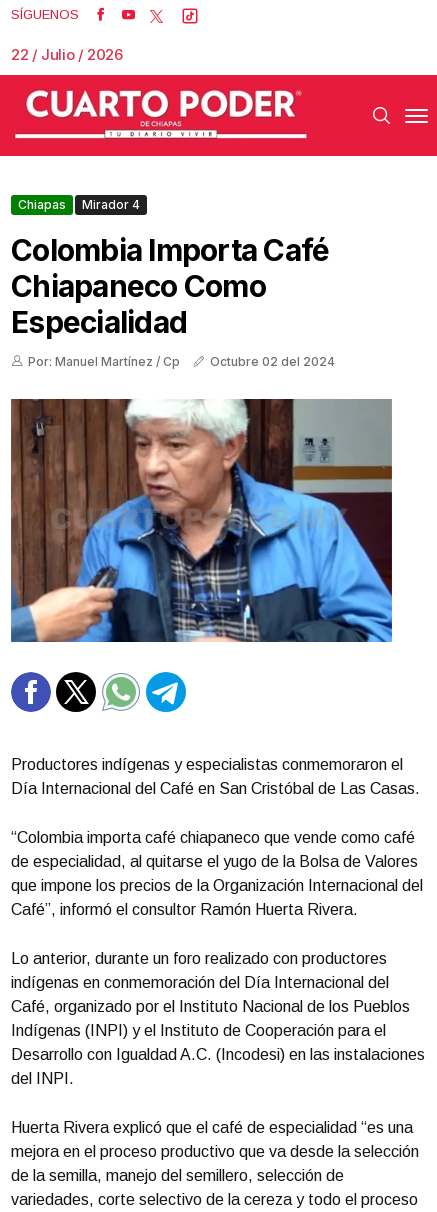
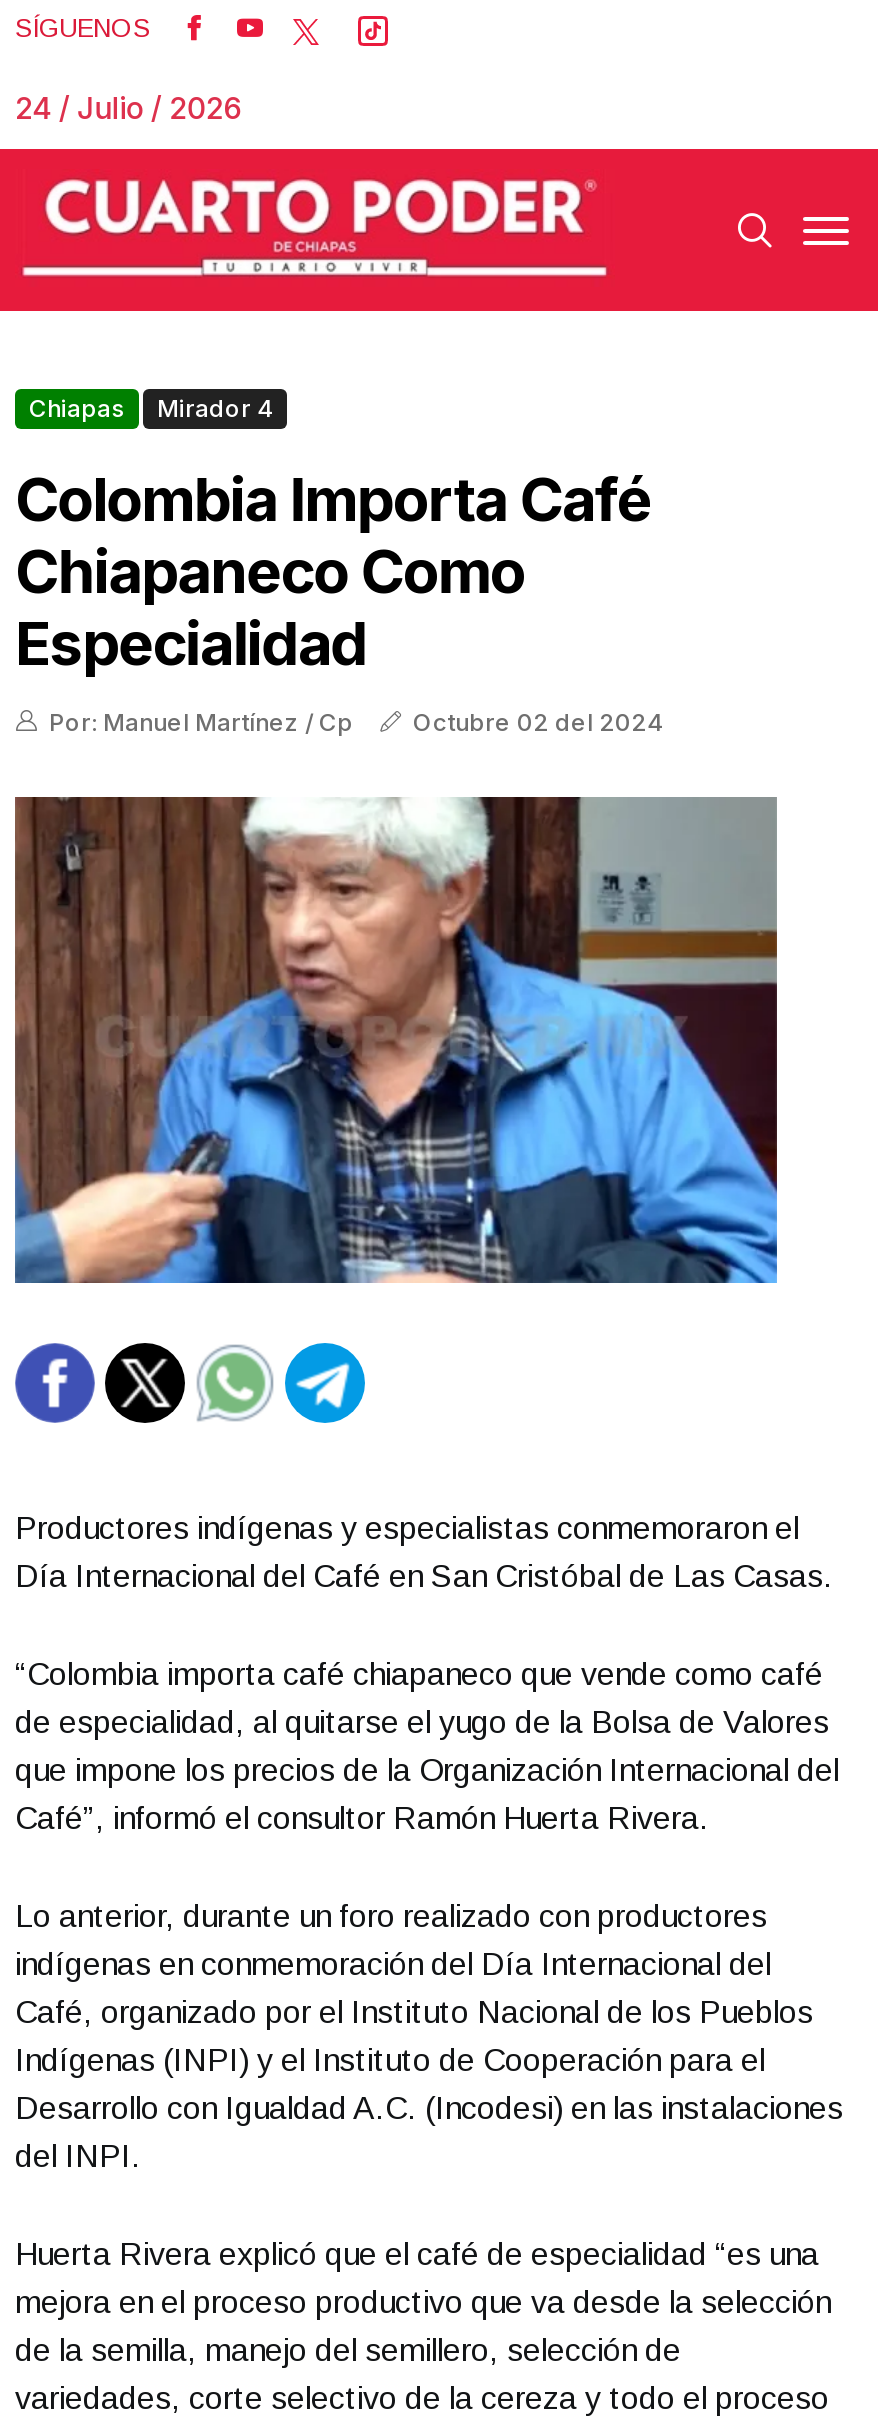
[11,45,123,64] 22 / Julio / 2026 -> [15,89,240,127] 24 / Julio / 2026

